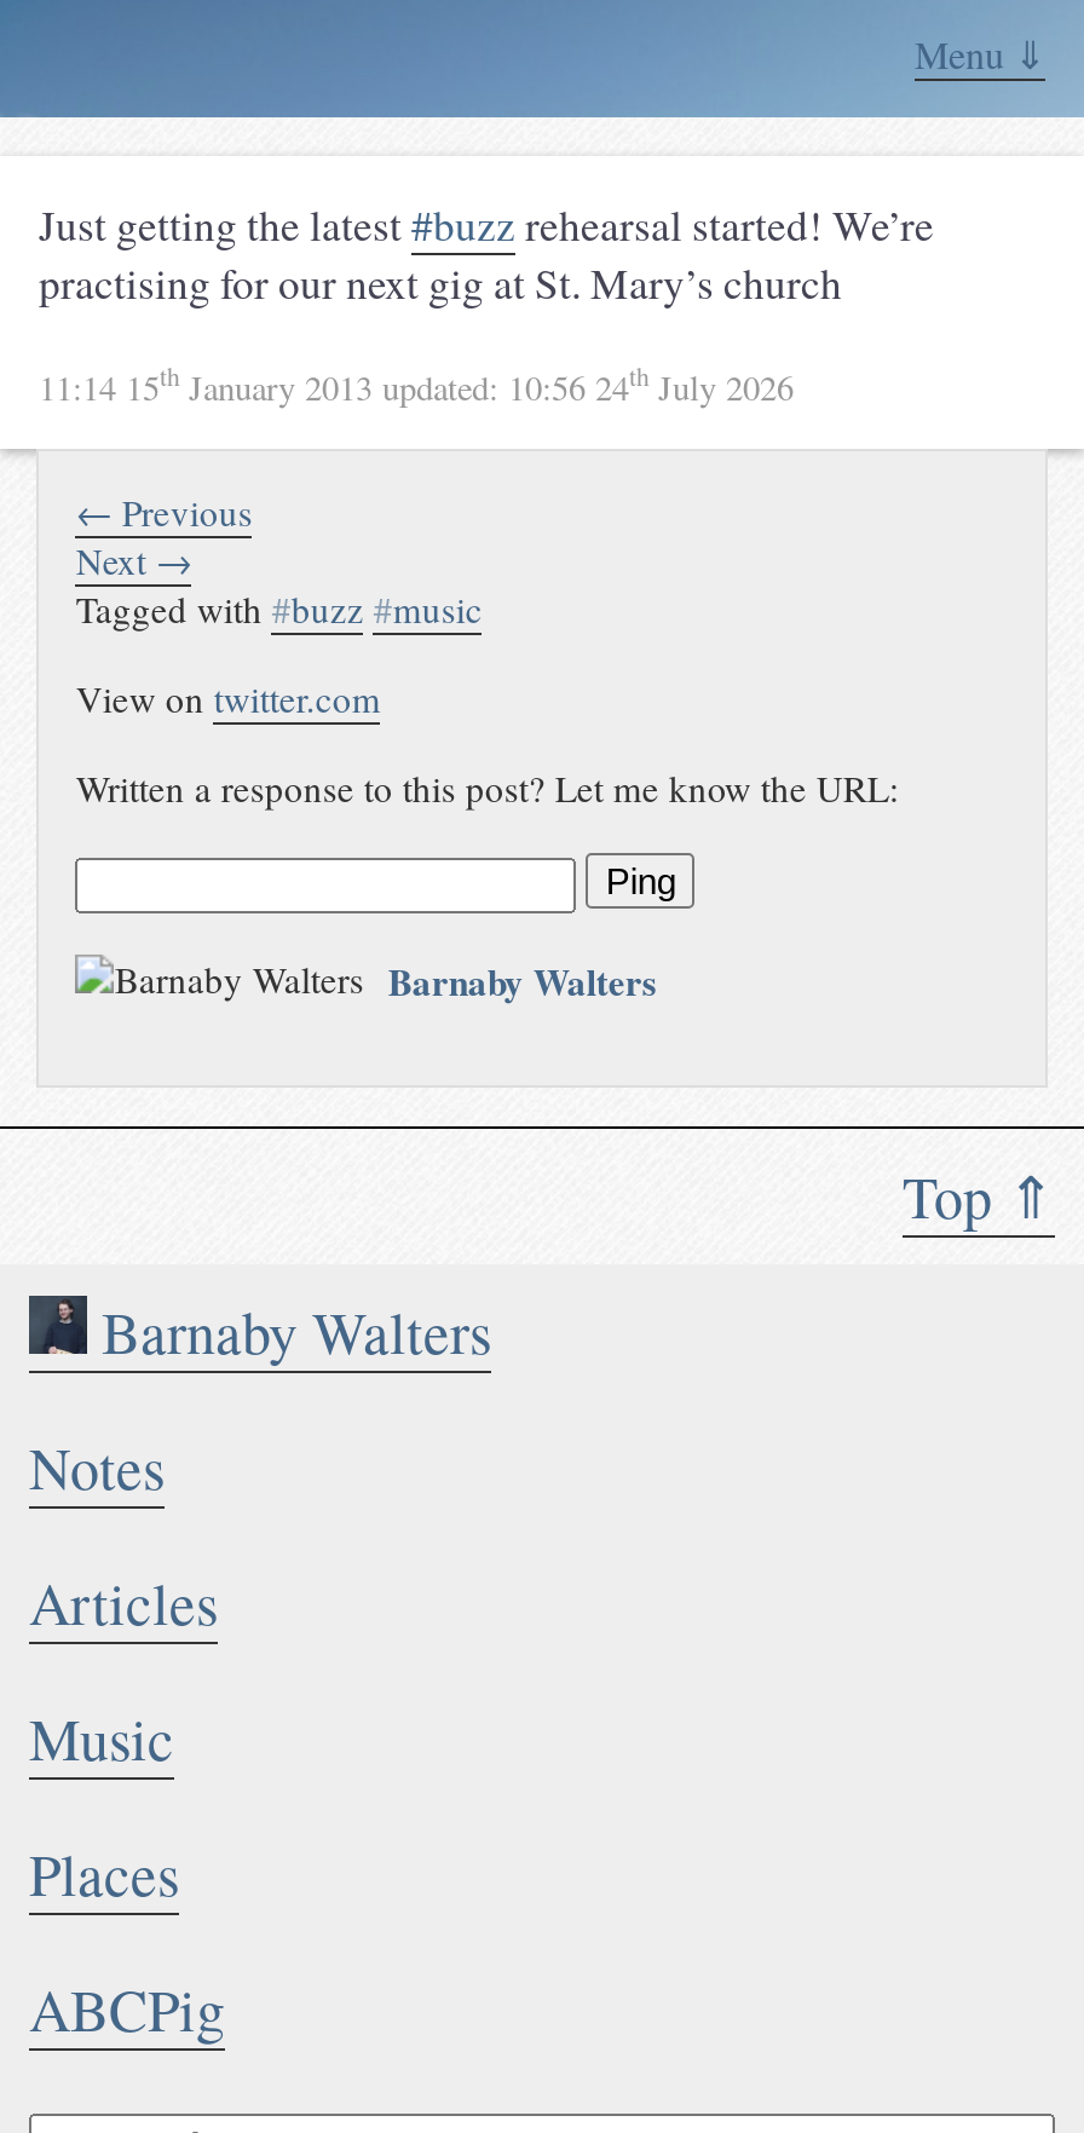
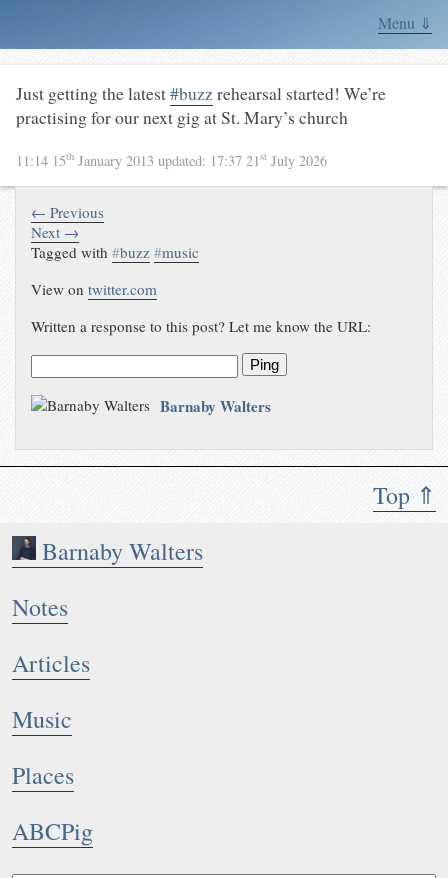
[39,360,794,409] 11:14 15th January 2013 updated: 10:56 24th July 2026 -> [16,149,327,170] 11:14 15th January 2013 updated: 17:37 21st July 2026

